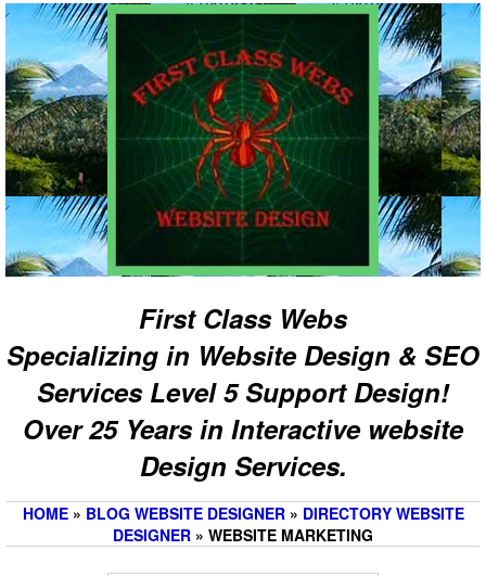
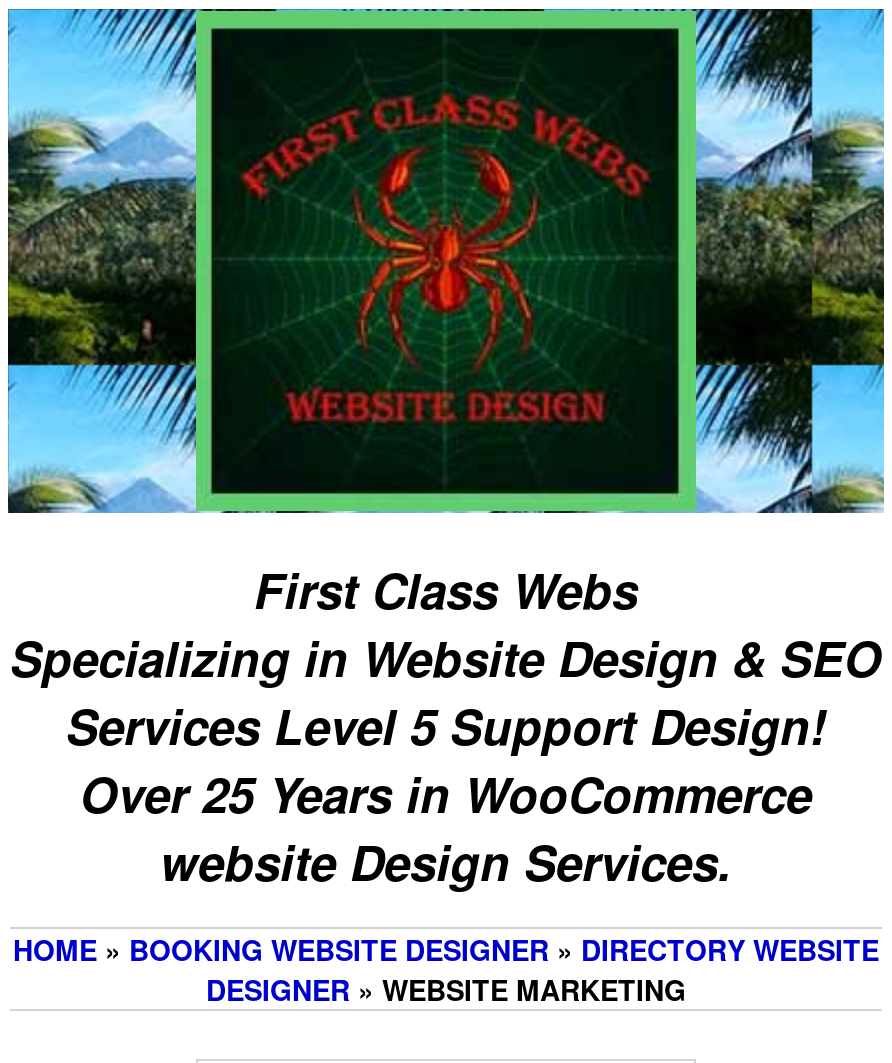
[23,410,463,484] Over 25 Years in Interactive website | Design Services. -> [80,759,812,895] Over 25 Years in WooCommerce | website Design Services.
[22,502,464,524] HOME» BLOG WEBSITE DESIGNER» DIRECTORY WEBSITE -> [13,929,879,969] HOME» BOOKING WEBSITE DESIGNER» DIRECTORY WEBSITE

